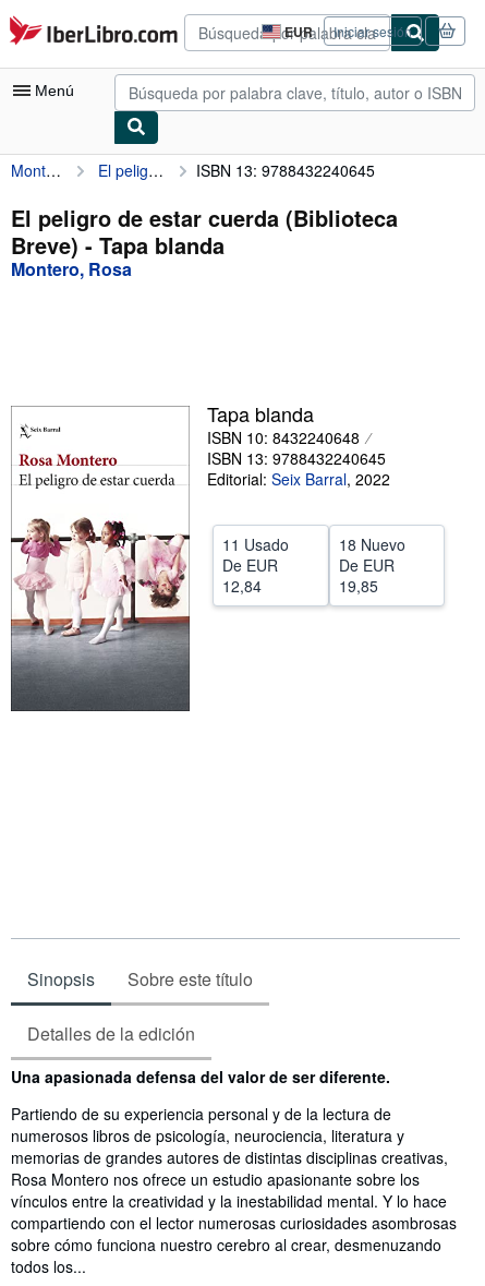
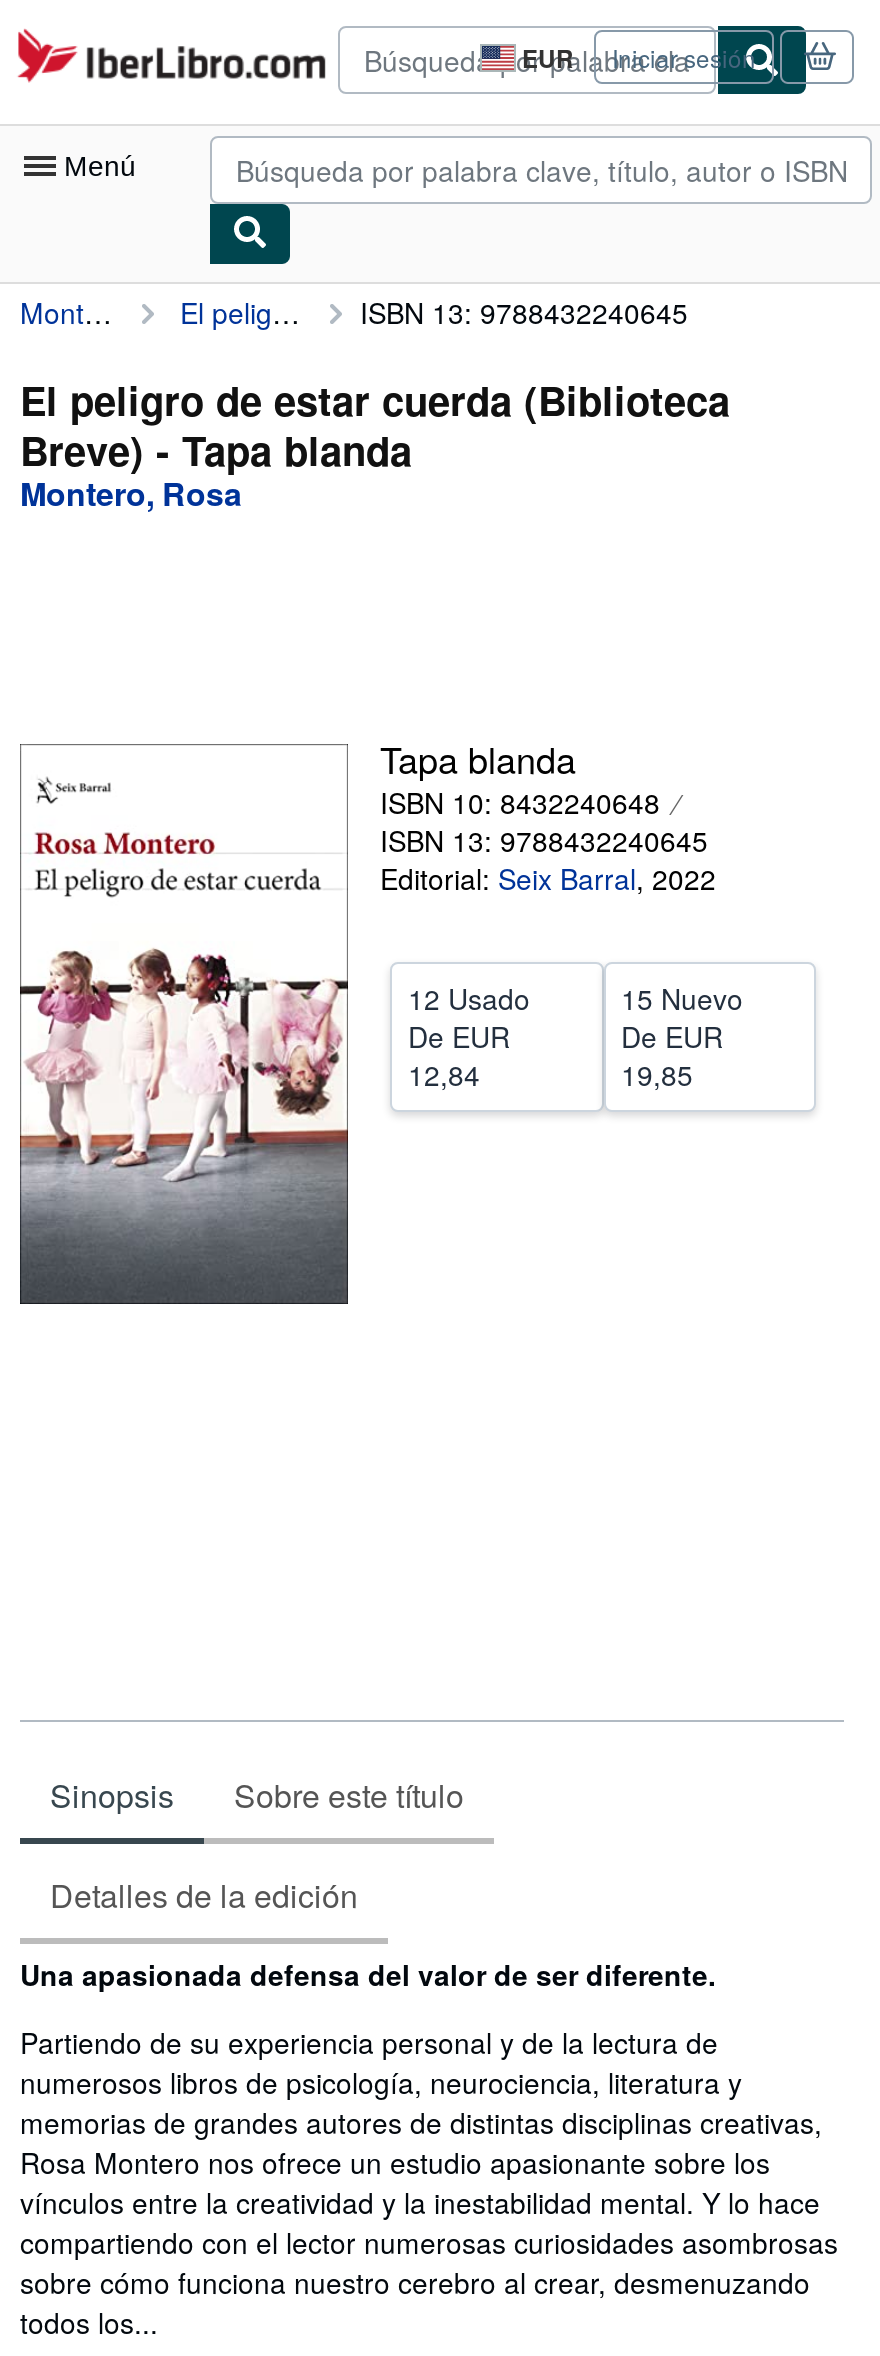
[222,533,289,555] 11 Usado -> [408,978,530,1018] 12 Usado
[338,533,405,555] 18 Nuevo -> [621,978,743,1018] 15 Nuevo

